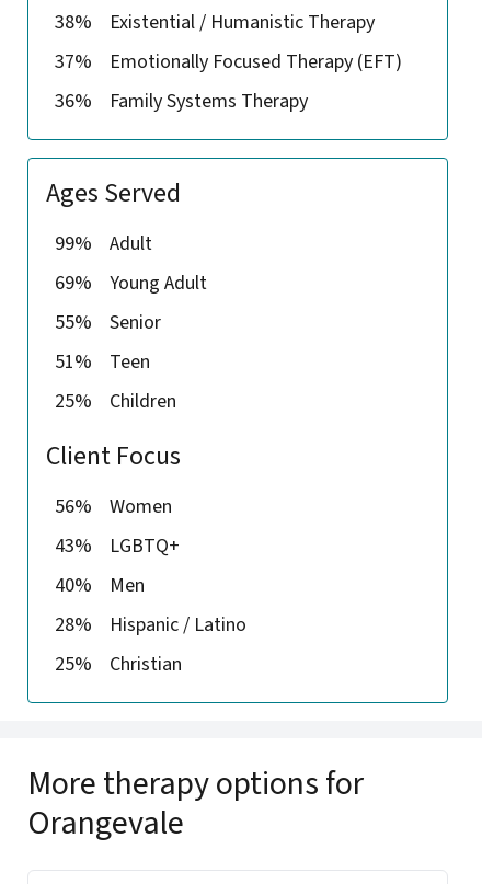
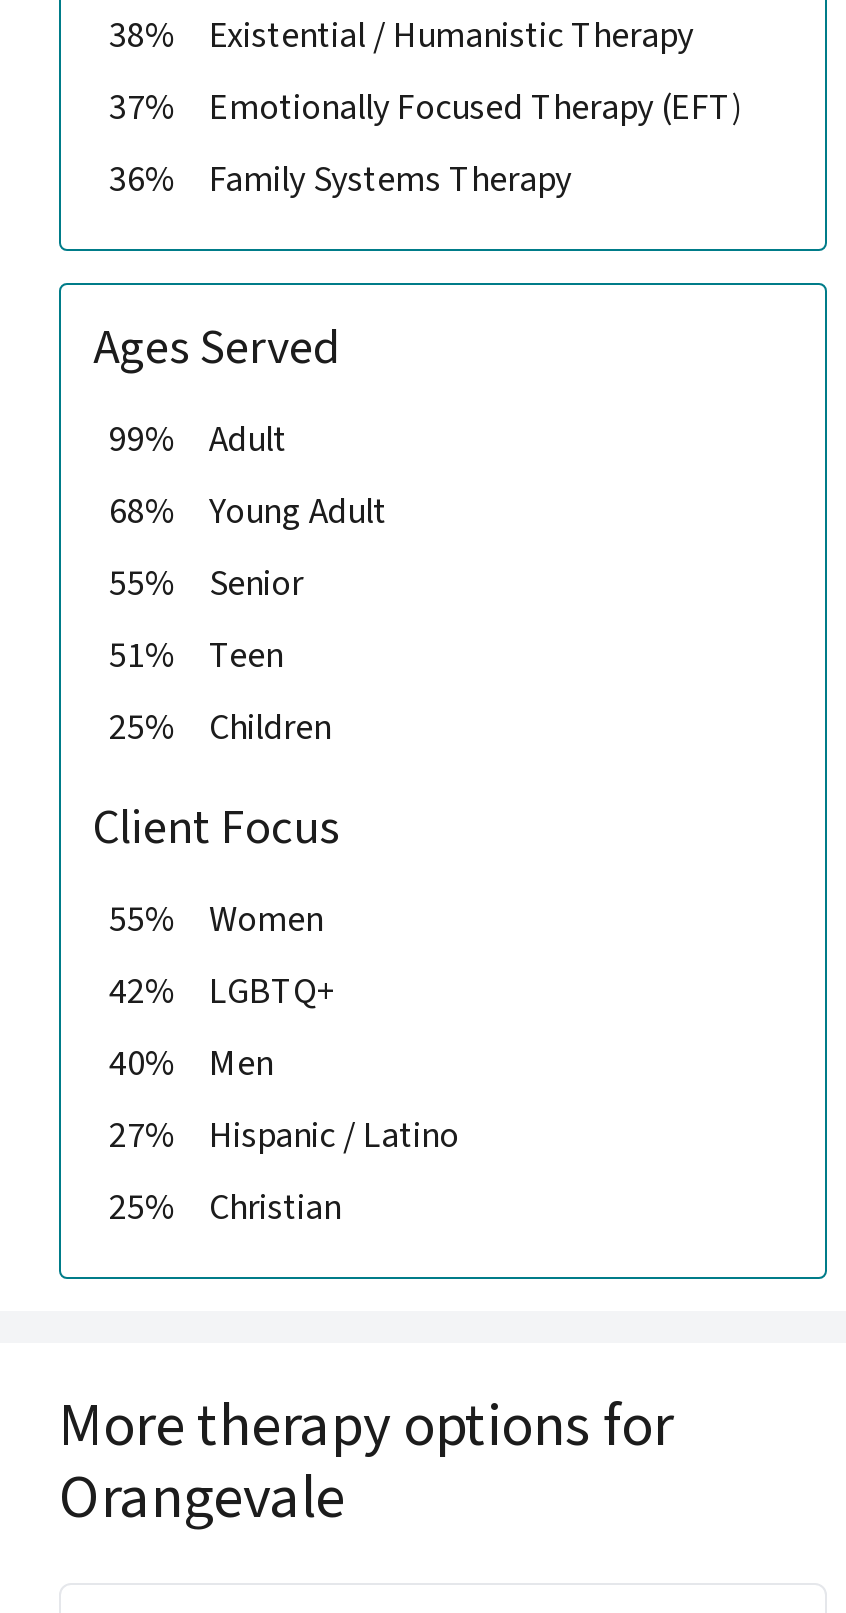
[55,269,207,296] 69% Young Adult -> [109,486,387,536] 68% Young Adult
[55,492,172,520] 56% Women -> [109,894,323,944] 55% Women
[55,532,180,559] 43% LGBTQ+ -> [109,966,337,1016] 42% LGBTQ+
[55,611,246,638] 28% Hispanic / Latino -> [109,1110,459,1160] 27% Hispanic / Latino

